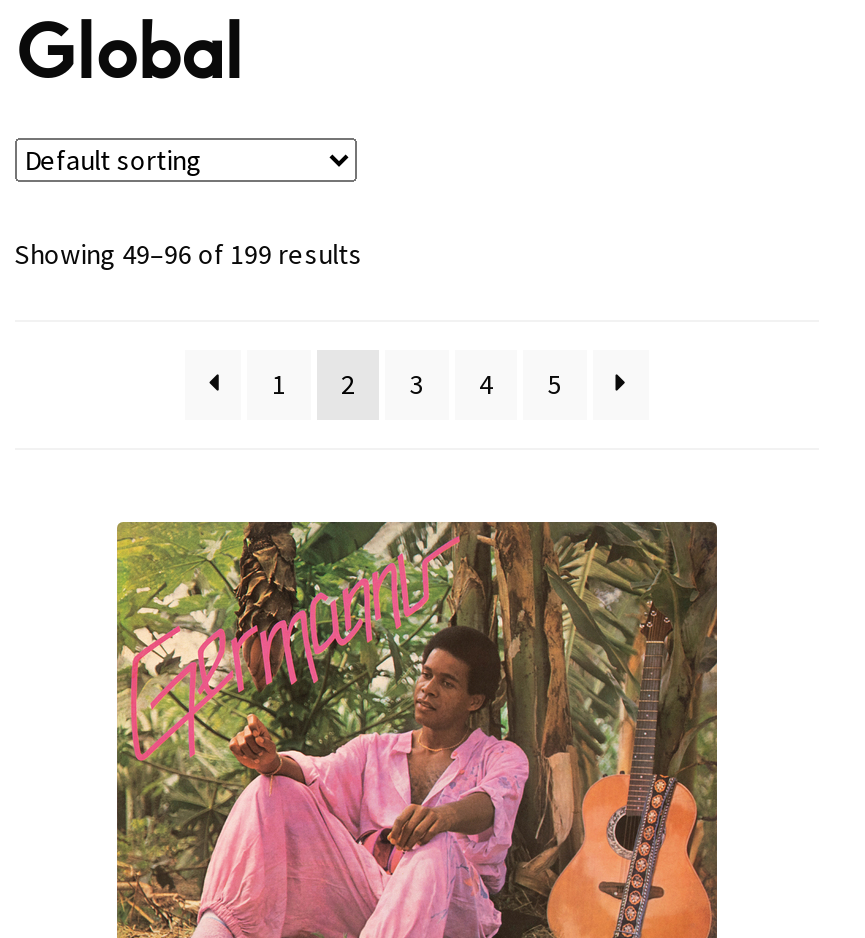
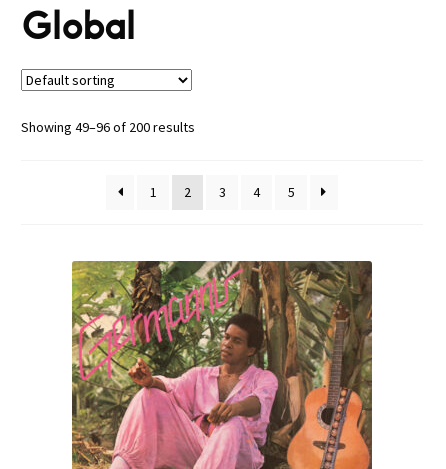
[14,237,362,273] Showing 49–96 of 199 results -> [21,118,195,136] Showing 49–96 of 200 results

